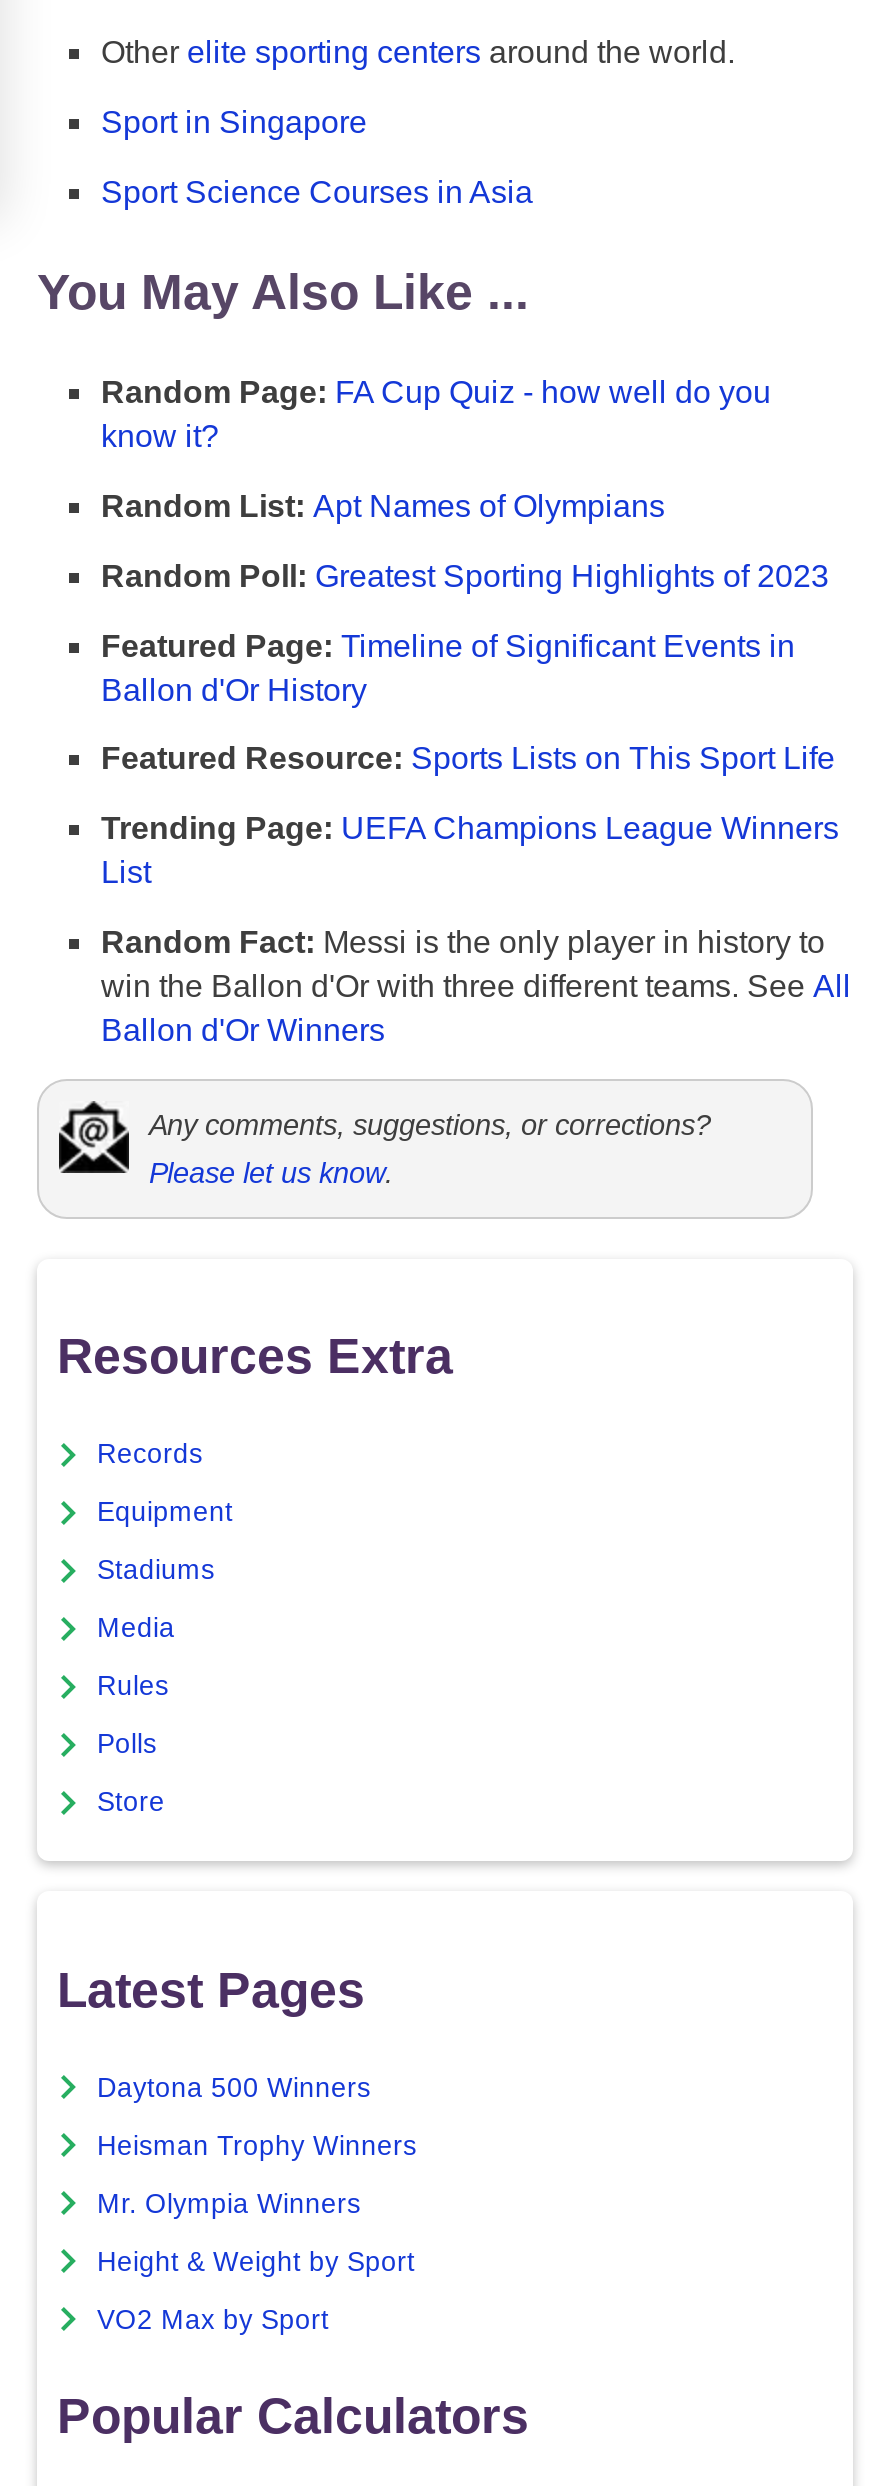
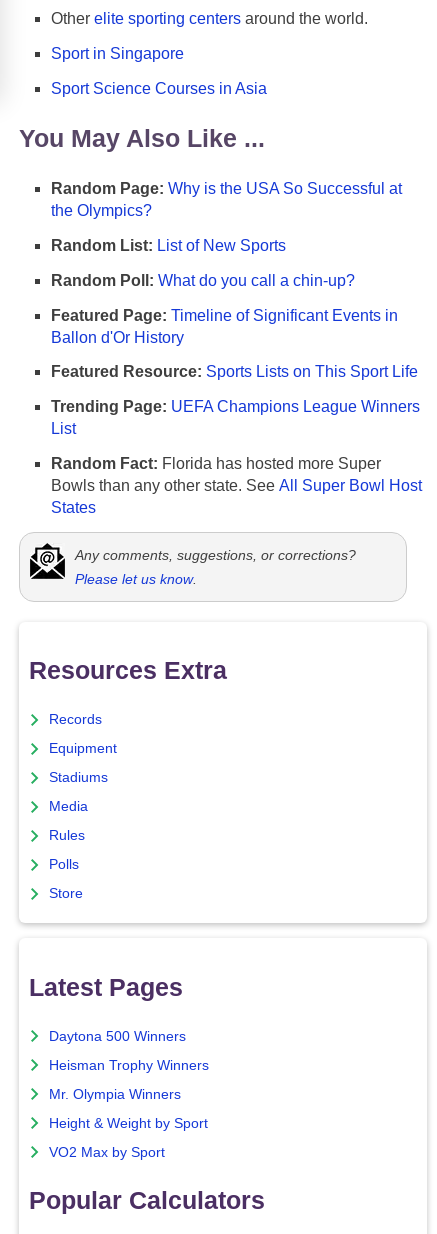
[101,375,771,453] Random Page: FA Cup Quiz - how well do you | know it? -> [51,180,402,219] Random Page: Why is the USA So Successful at | the Olympics?
[101,489,665,523] Random List: Apt Names of Olympians -> [51,237,286,254] Random List: List of New Sports
[101,558,829,592] Random Poll: Greatest Sporting Highlights of 2023 -> [51,272,355,289] Random Poll: What do you call a chin-up?
[101,925,851,1047] Random Fact: Messi is the only player in history to | win the Ballon d'Or with three different teams. See All | Ballon d'Or Winners -> [51,455,422,516] Random Fact: Florida has hosted more Super | Bowls than any other state. See All Super Bowl Host | States

